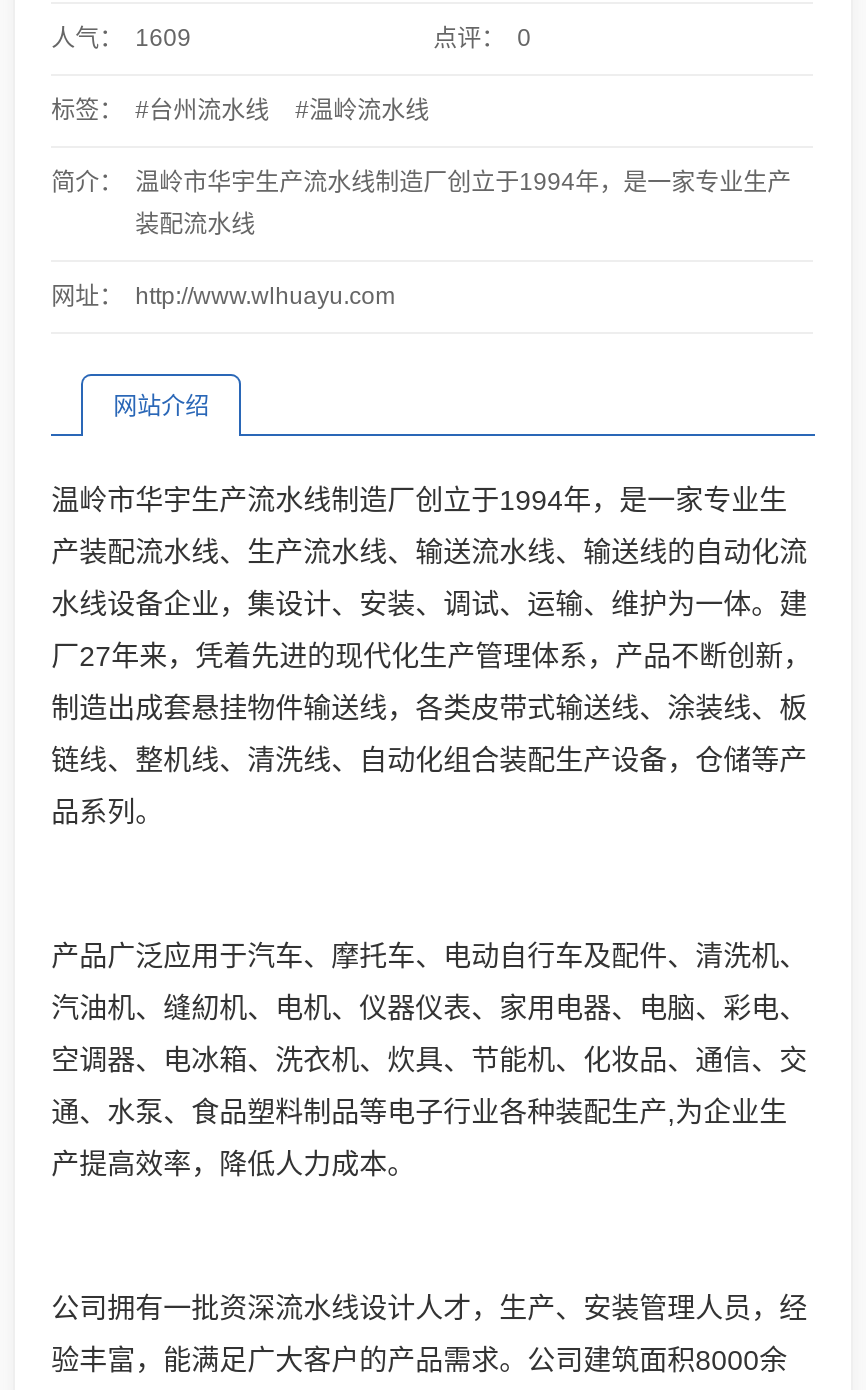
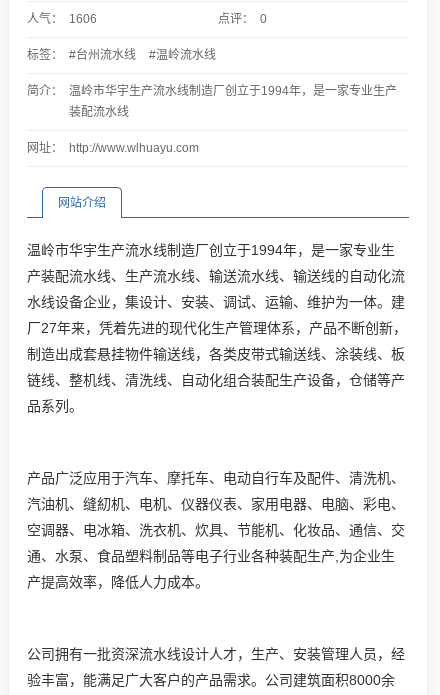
[51,25,191,53] 人气： 1609 -> [27,12,97,26] 人气： 1606

